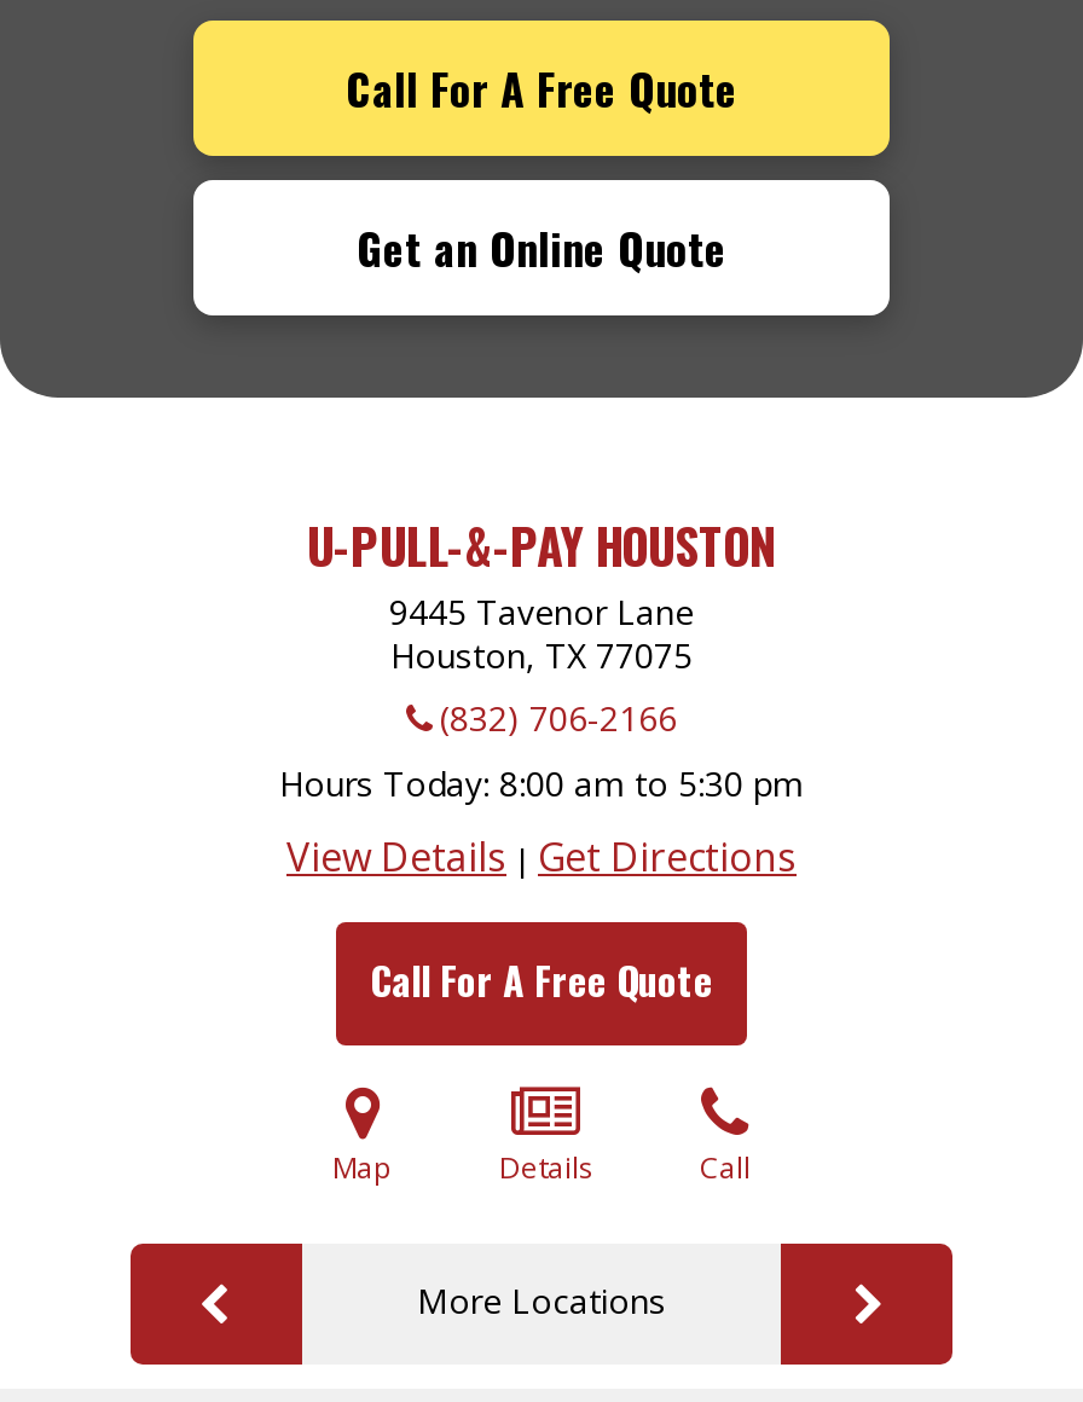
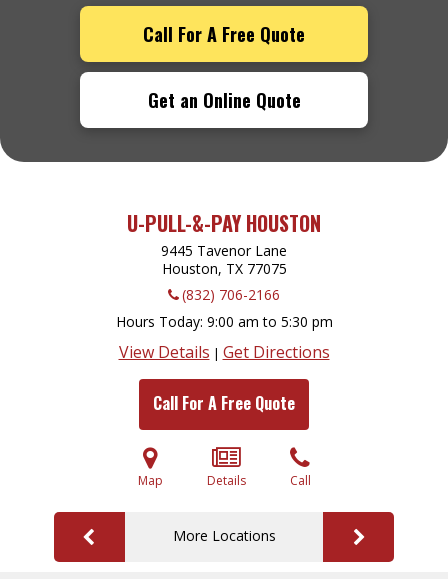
[279,760,804,806] Hours Today 8:00 am to 5:30 pm -> [115,312,332,331] Hours Today 9:00 am to 5:30 pm

